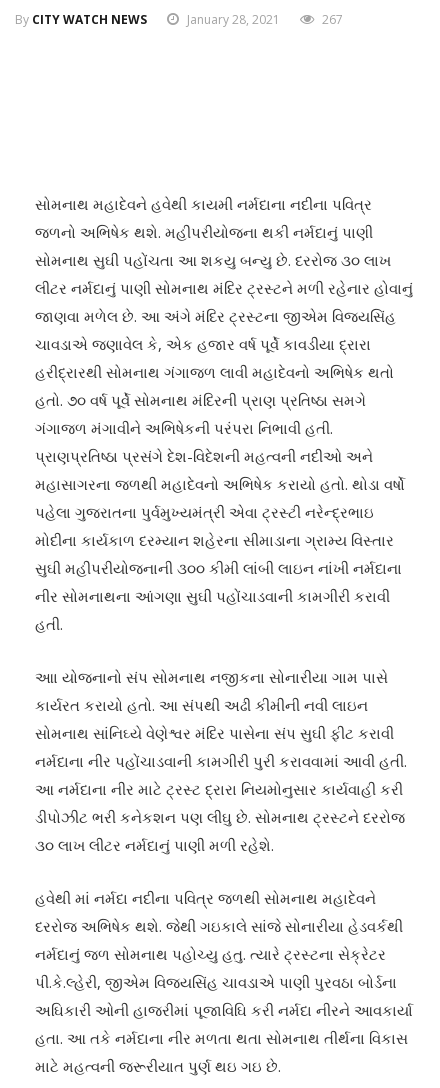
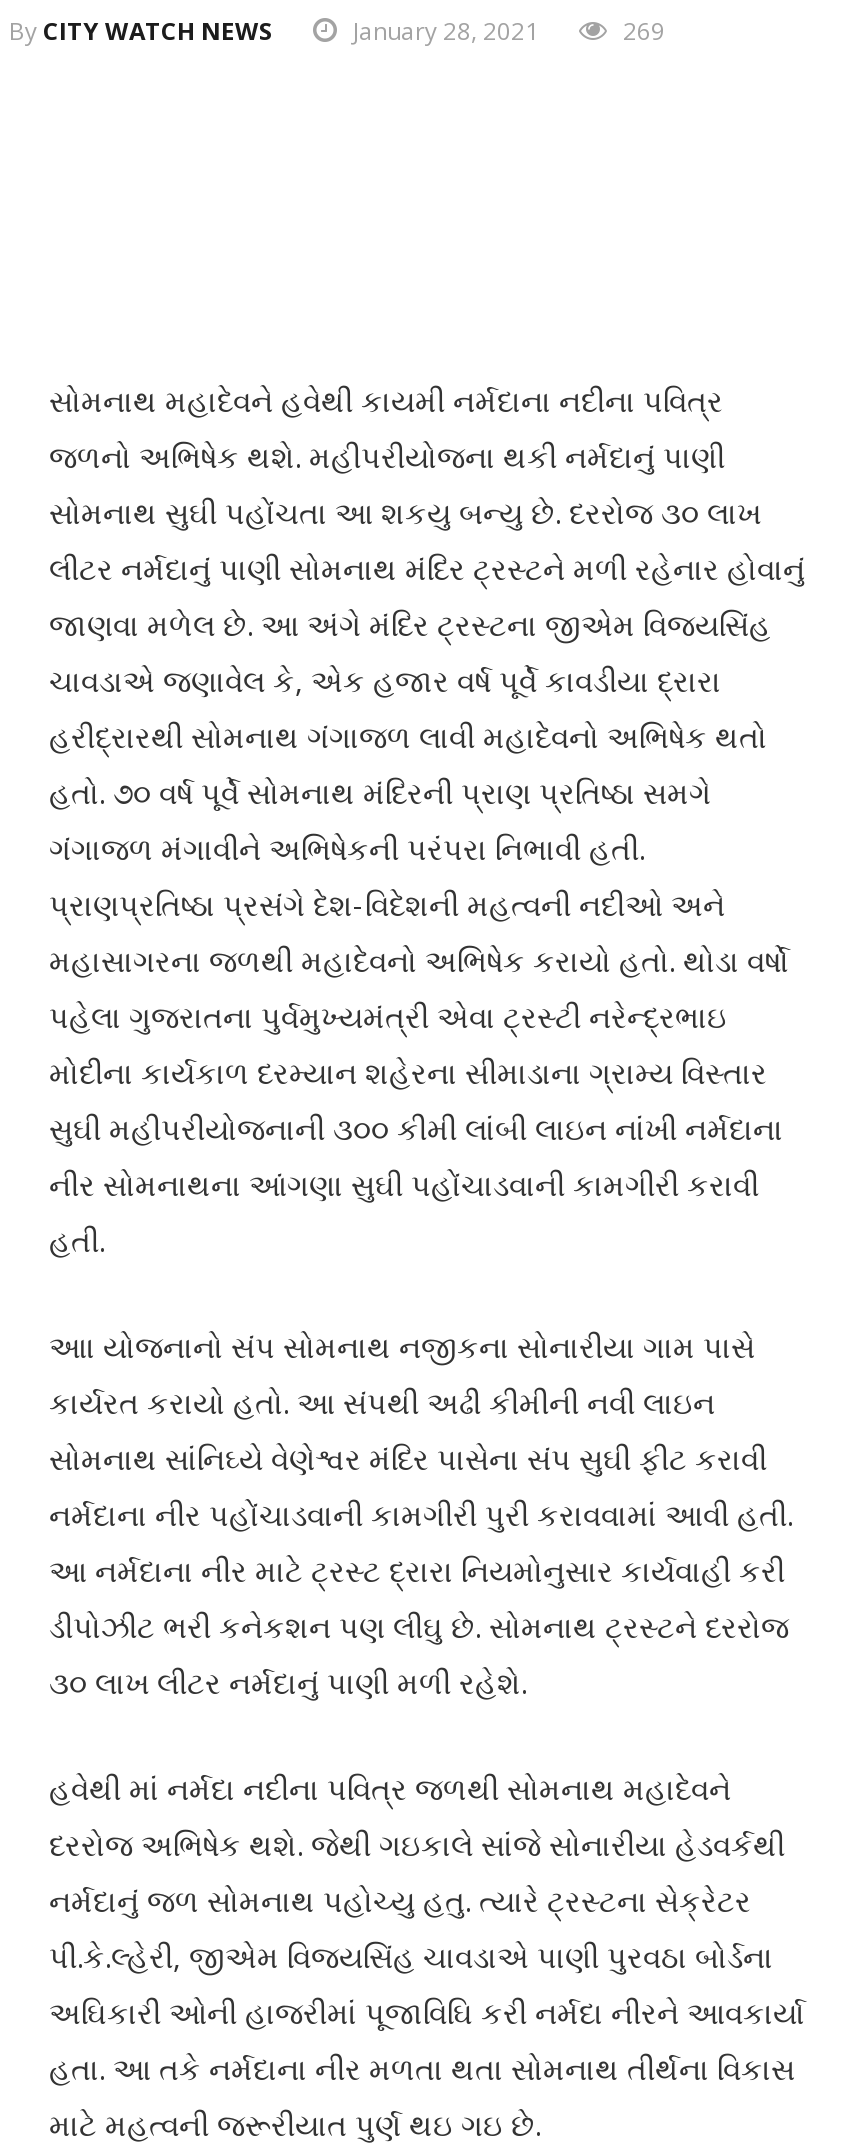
[319,11,343,28] 267 -> [617,14,665,48] 269

